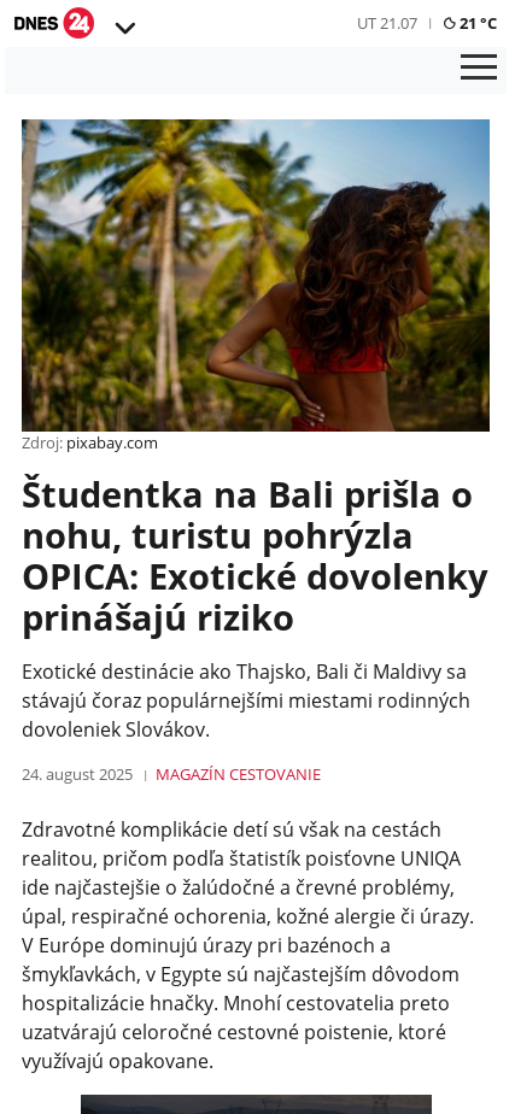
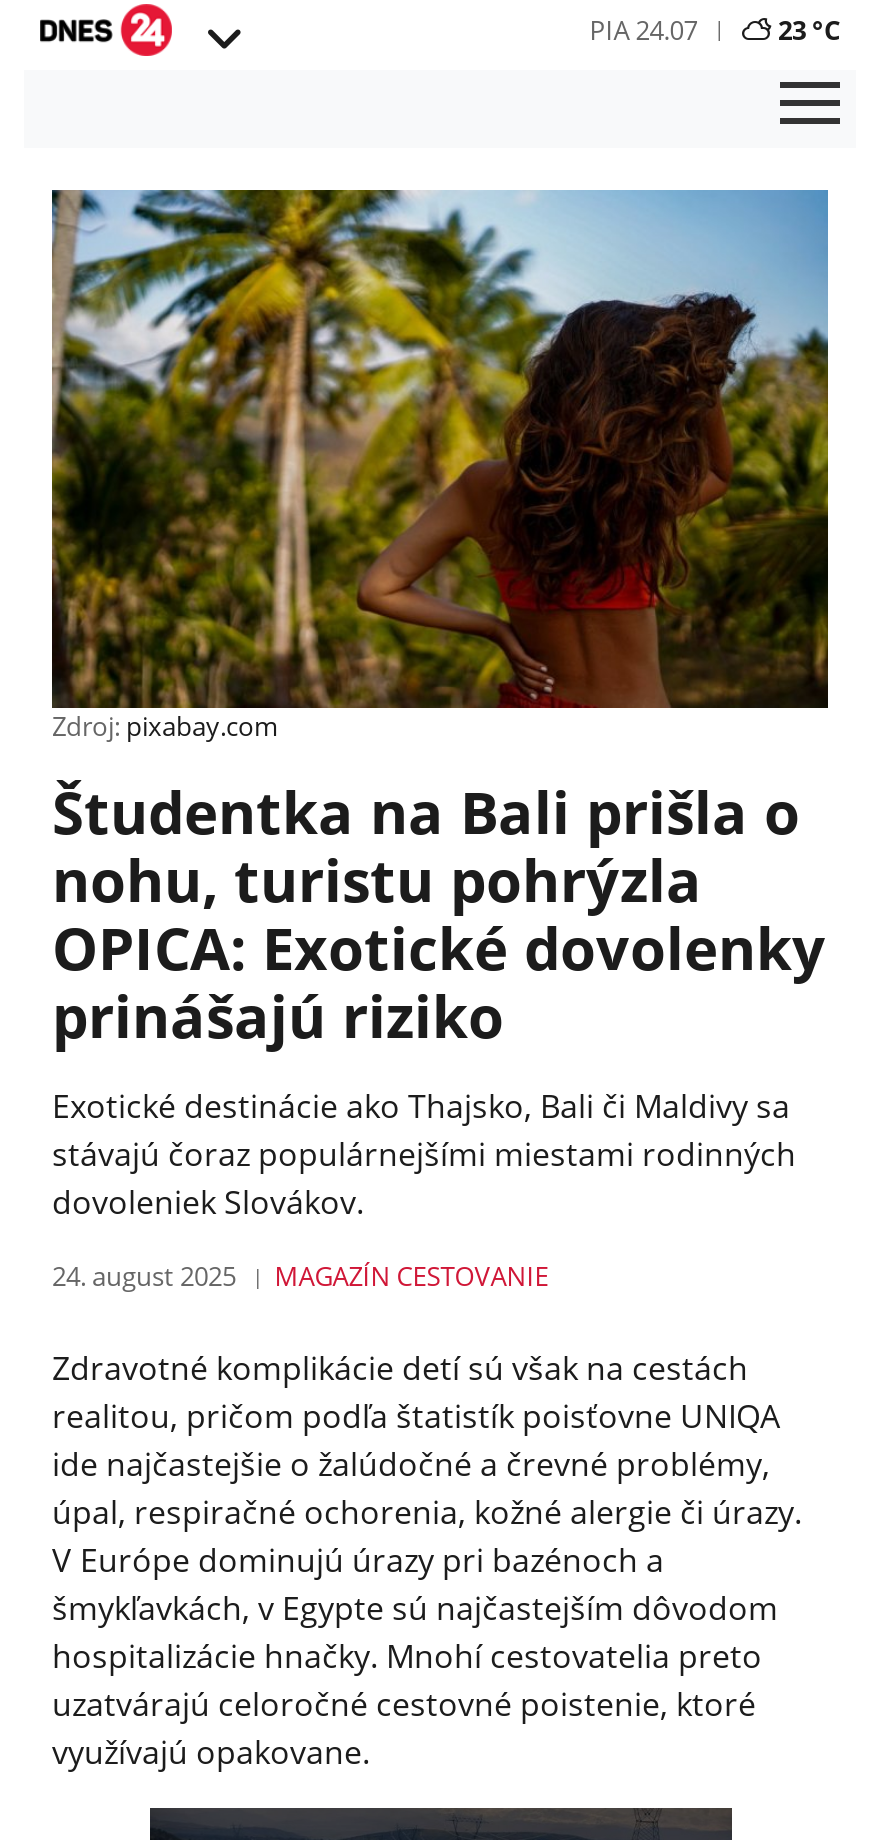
[357,11,497,33] UT 21.07 | 21 °C -> [590,11,840,47] PIA 24.07 | 23 °C

